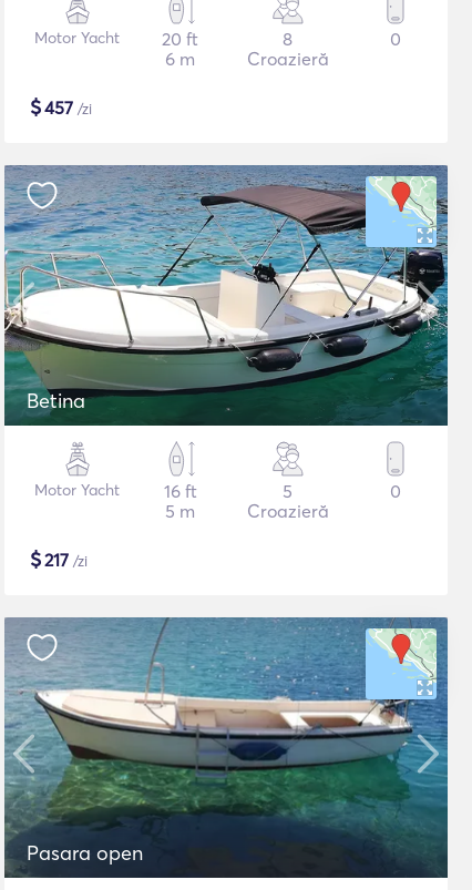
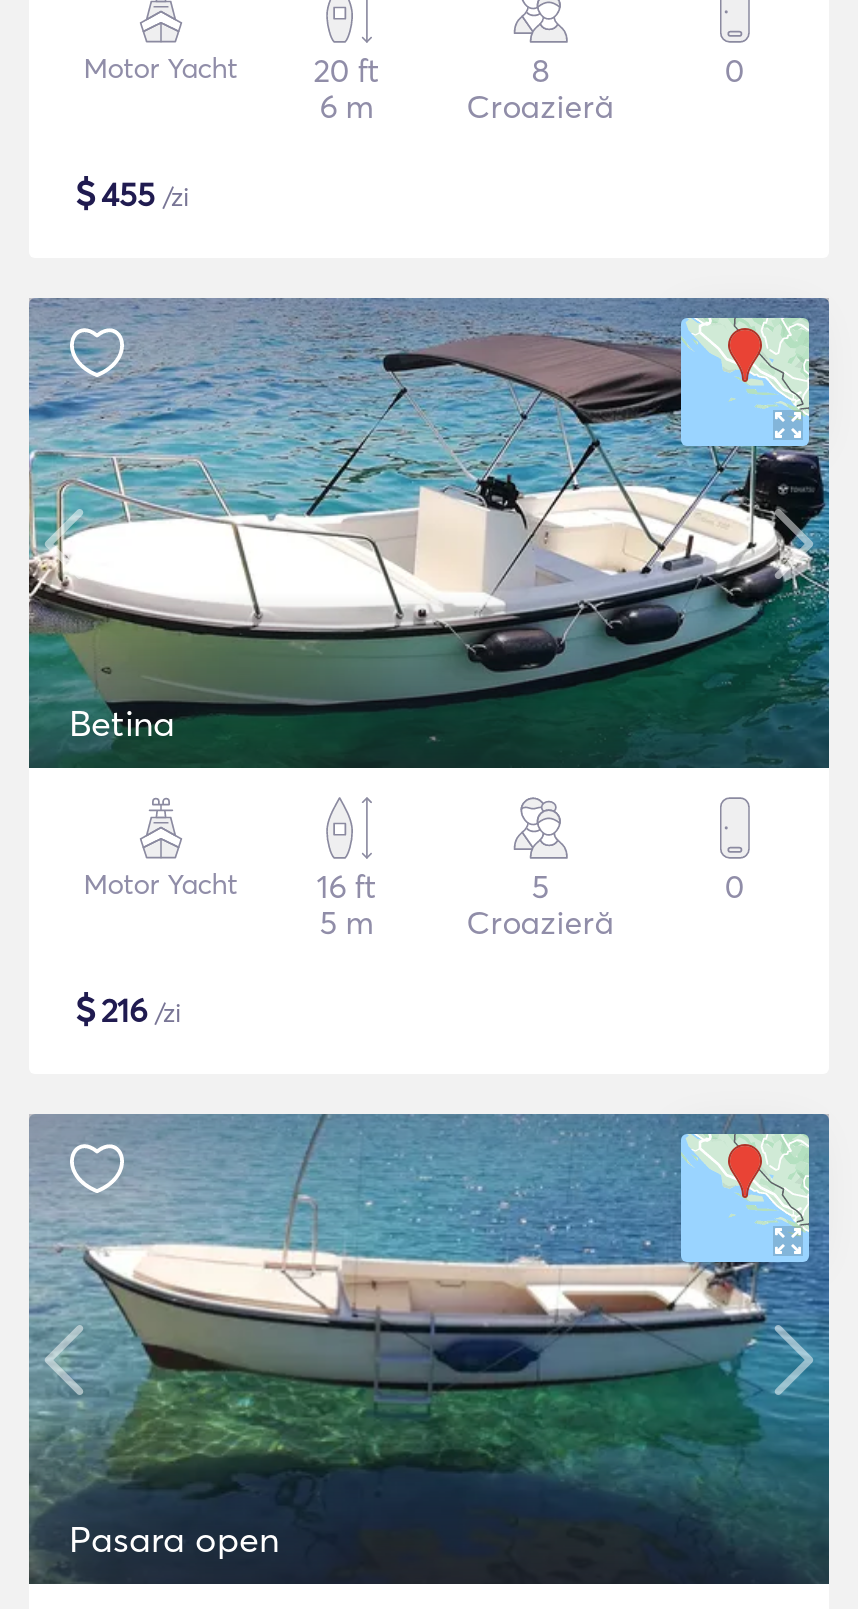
[30,94,92,120] $457 /zi -> [75,170,189,216] $455 /zi
[30,546,88,572] $217 /zi -> [75,986,181,1032] $216 /zi

